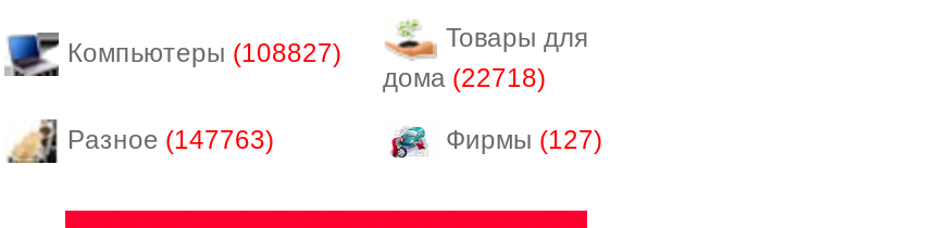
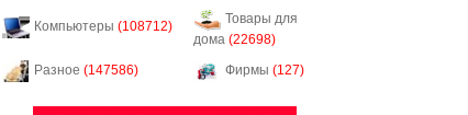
[67,38,341,68] Компьютеры (108827) -> [34,19,172,34] Компьютеры (108712)
[383,63,546,93] дома (22718) -> [193,32,276,47] дома (22698)
[67,125,274,155] Разное (147763) -> [34,63,138,78] Разное (147586)

